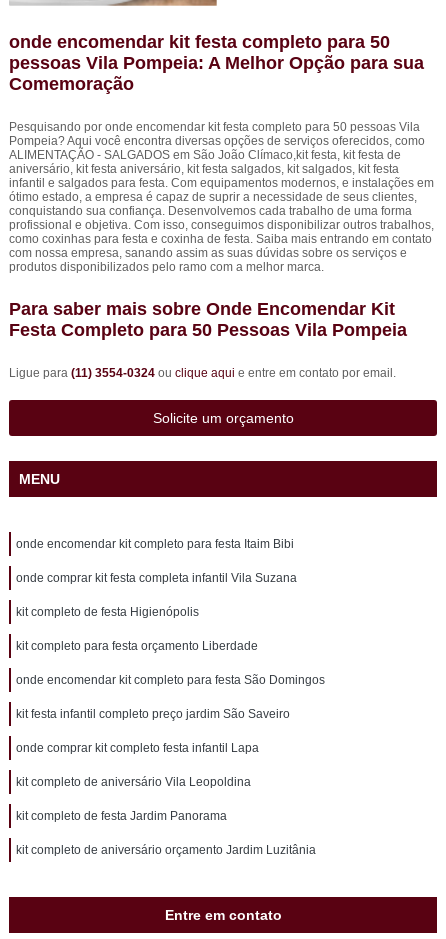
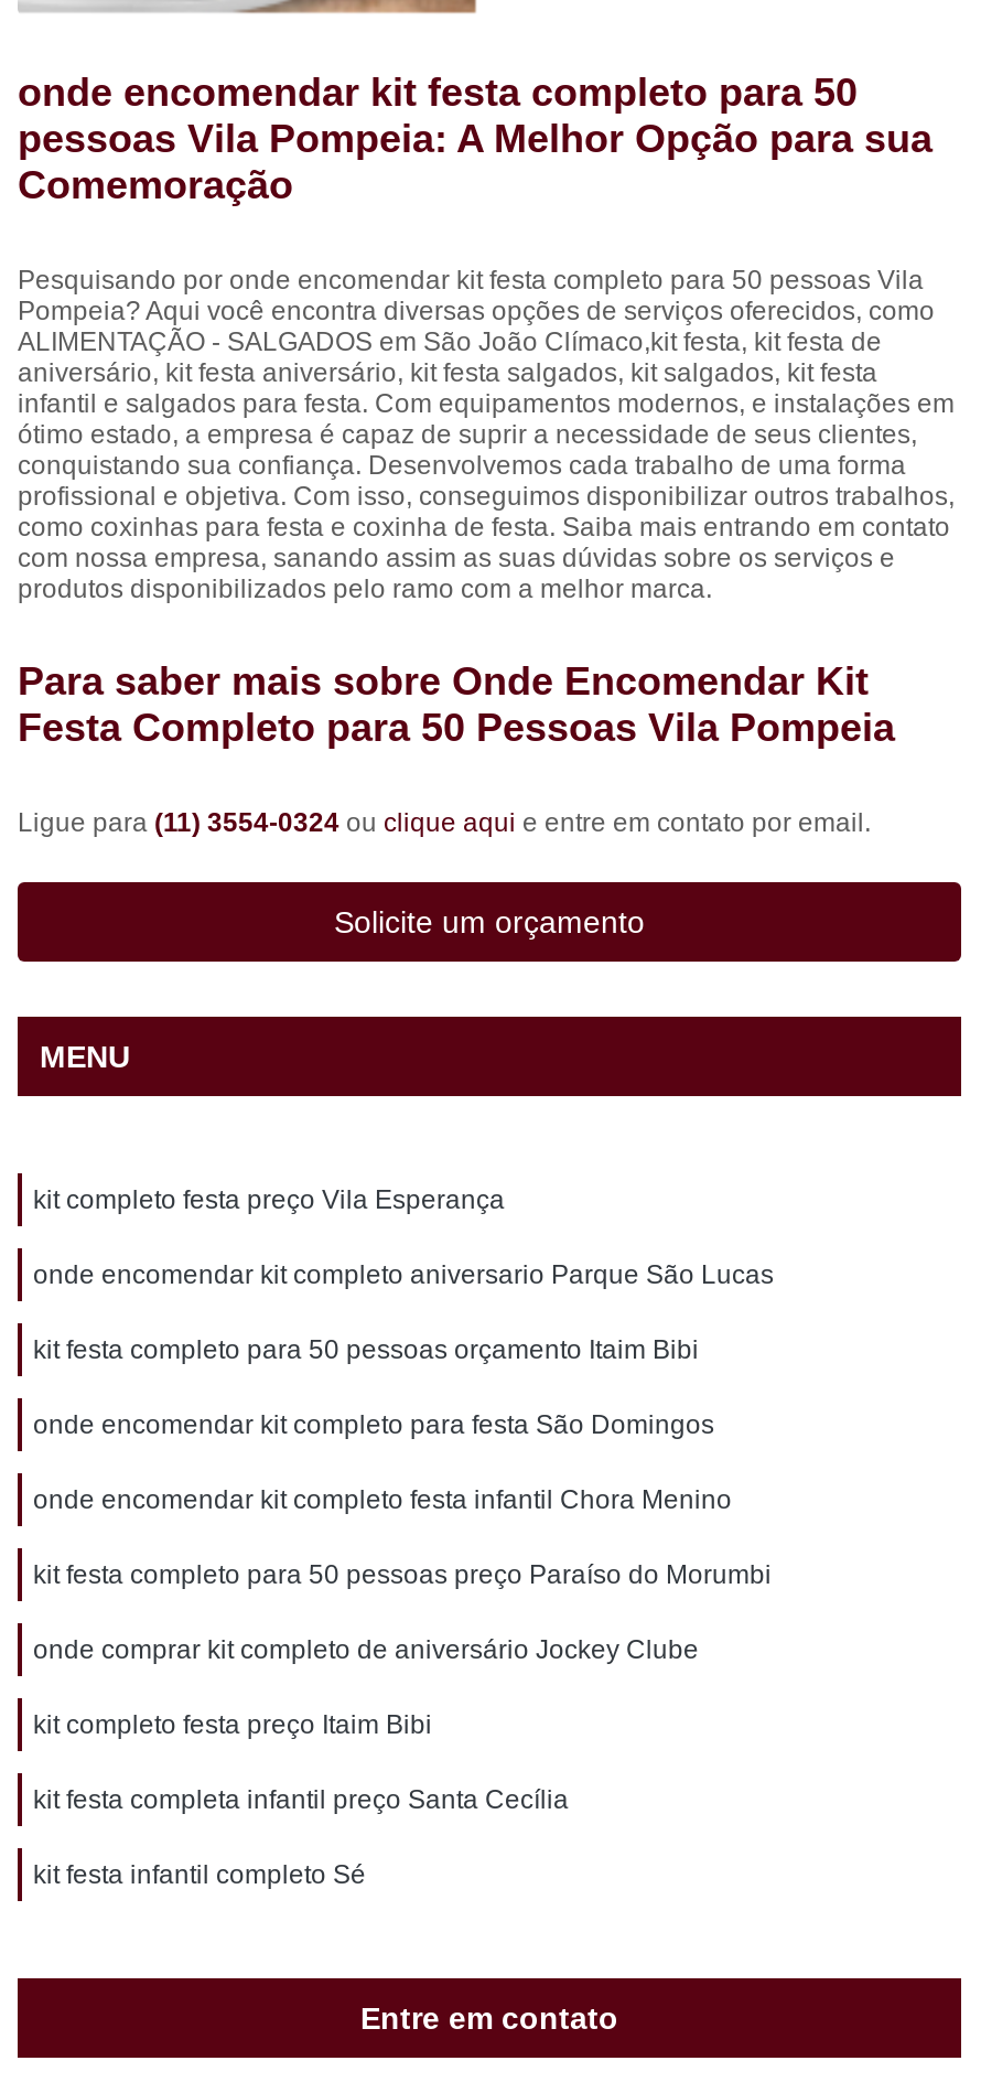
[16,537,297,653] onde encomendar kit completo para festa Itaim Bibi | onde comprar kit festa completa infantil Vila Suzana | kit completo de festa Higienópolis | kit completo para festa orçamento Liberdade -> [33,1184,774,1365] kit completo festa preço Vila Esperança | onde encomendar kit completo aniversario Parque São Lucas | kit festa completo para 50 pessoas orçamento Itaim Bibi
moved [16,673,325,687] -> [33,1409,714,1440]: onde encomendar kit completo para festa São Domingos
[16,707,316,857] kit festa infantil completo preço jardim São Saveiro | onde comprar kit completo festa infantil Lapa | kit completo de aniversário Vila Leopoldina | kit completo de festa Jardim Panorama | kit completo de aniversário orçamento Jardim Luzitânia -> [33,1484,772,1890] onde encomendar kit completo festa infantil Chora Menino | kit festa completo para 50 pessoas preço Paraíso do Morumbi | onde comprar kit completo de aniversário Jockey Clube | kit completo festa preço Itaim Bibi | kit festa completa infantil preço Santa Cecília | kit festa infantil completo Sé

